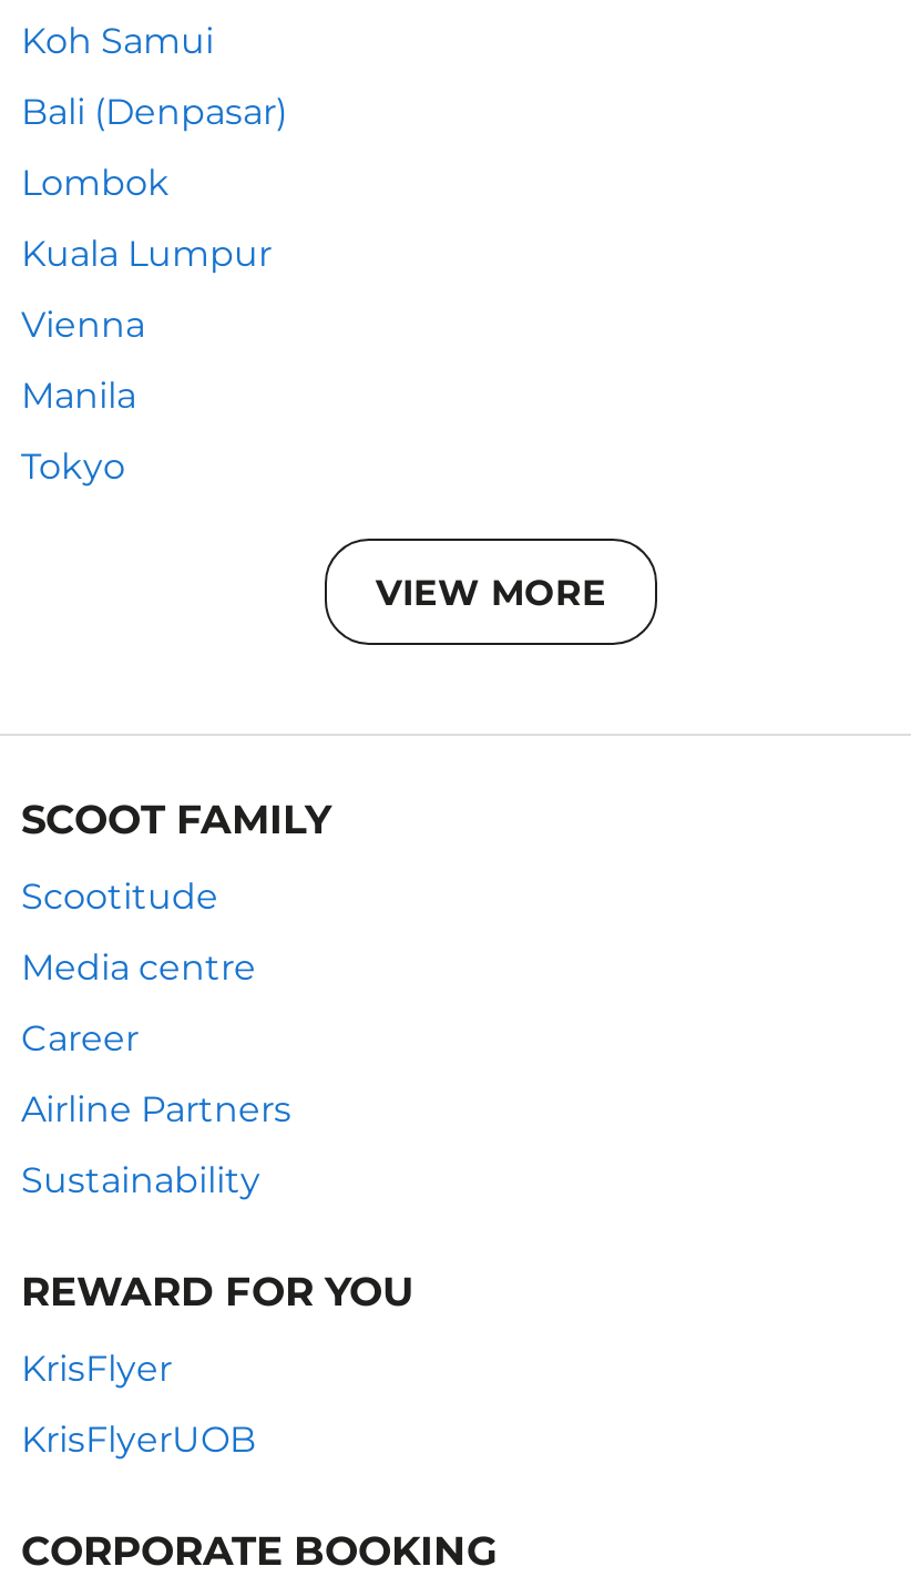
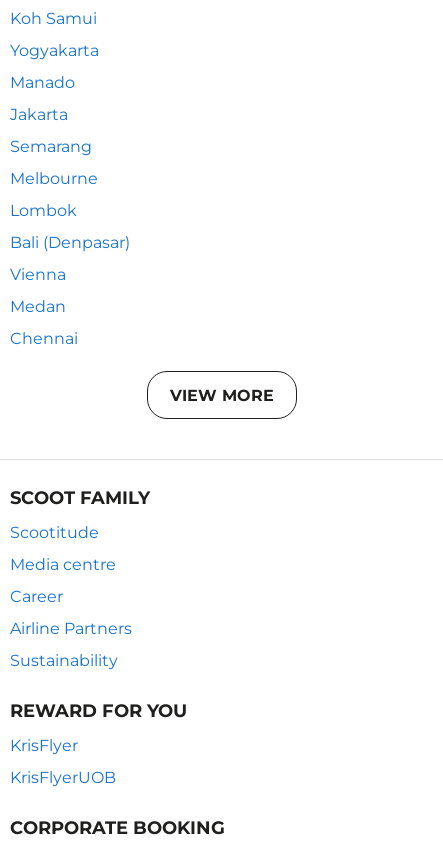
none -> [10,41,99,188] Yogyakarta | Manado | Jakarta | Semarang | Melbourne
moved [21,91,287,133] -> [10,233,130,252]: Bali (Denpasar)
[21,233,272,275] Kuala Lumpur -> none
[21,375,136,417] Manila -> [10,297,66,316] Medan
[21,446,125,488] Tokyo -> [10,329,78,348] Chennai

